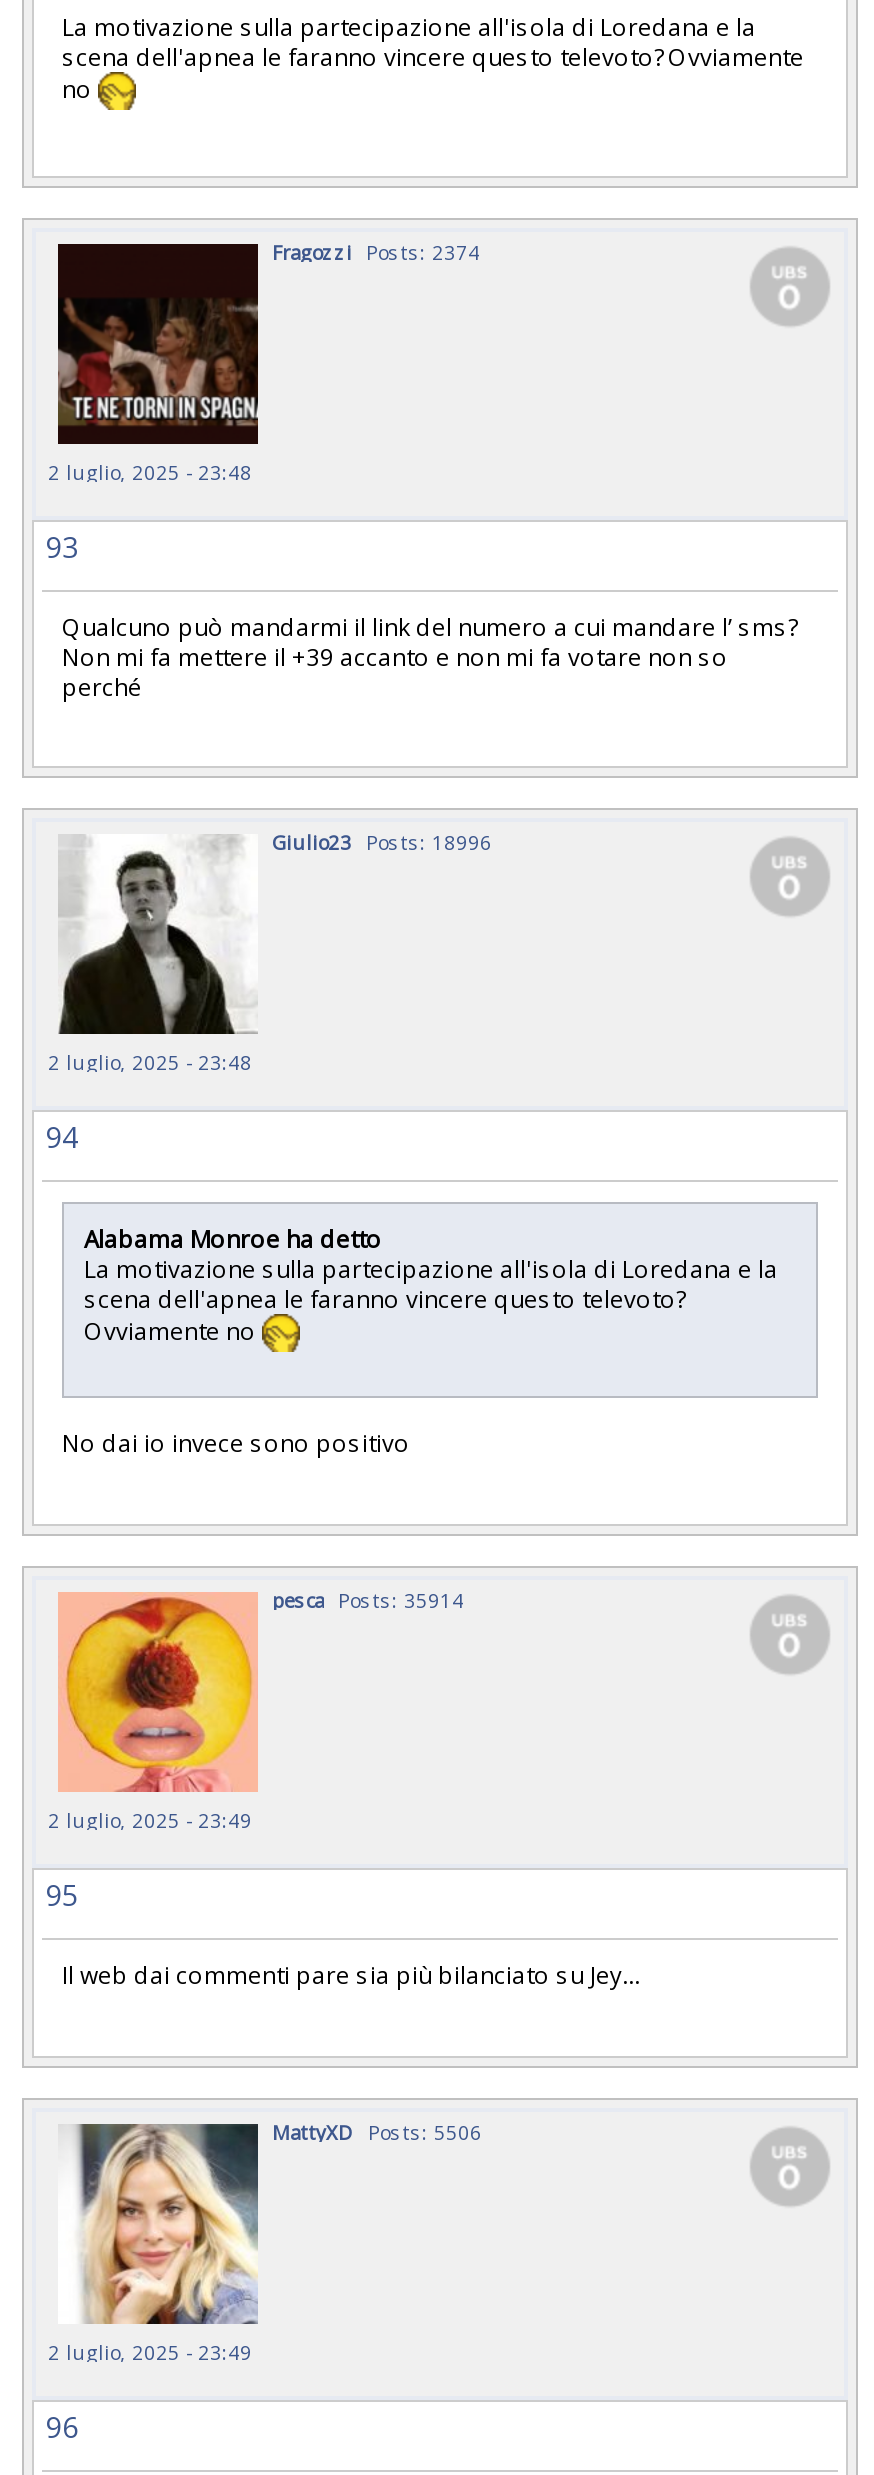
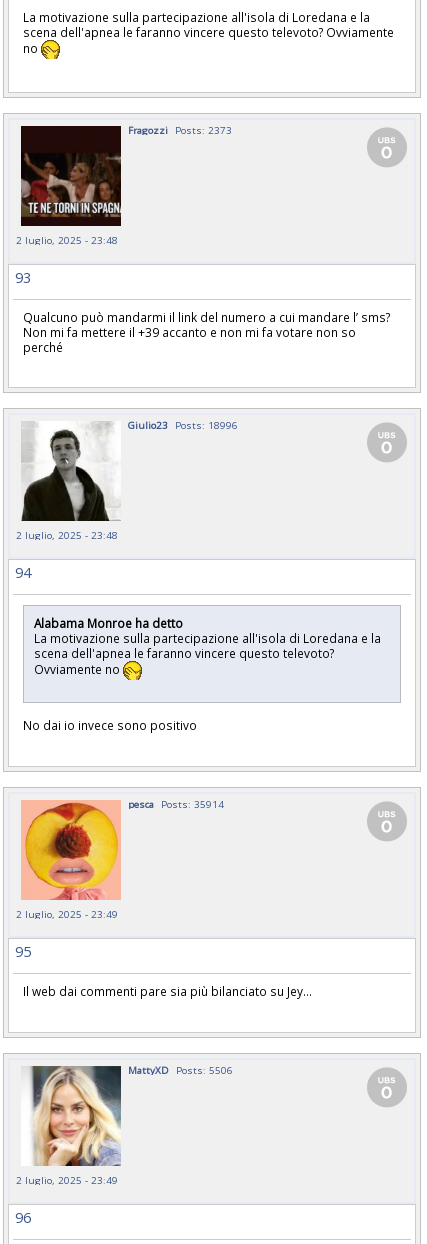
[272,237,480,265] Fragozzi Posts: 2374 -> [128,123,232,137] Fragozzi Posts: 2373

